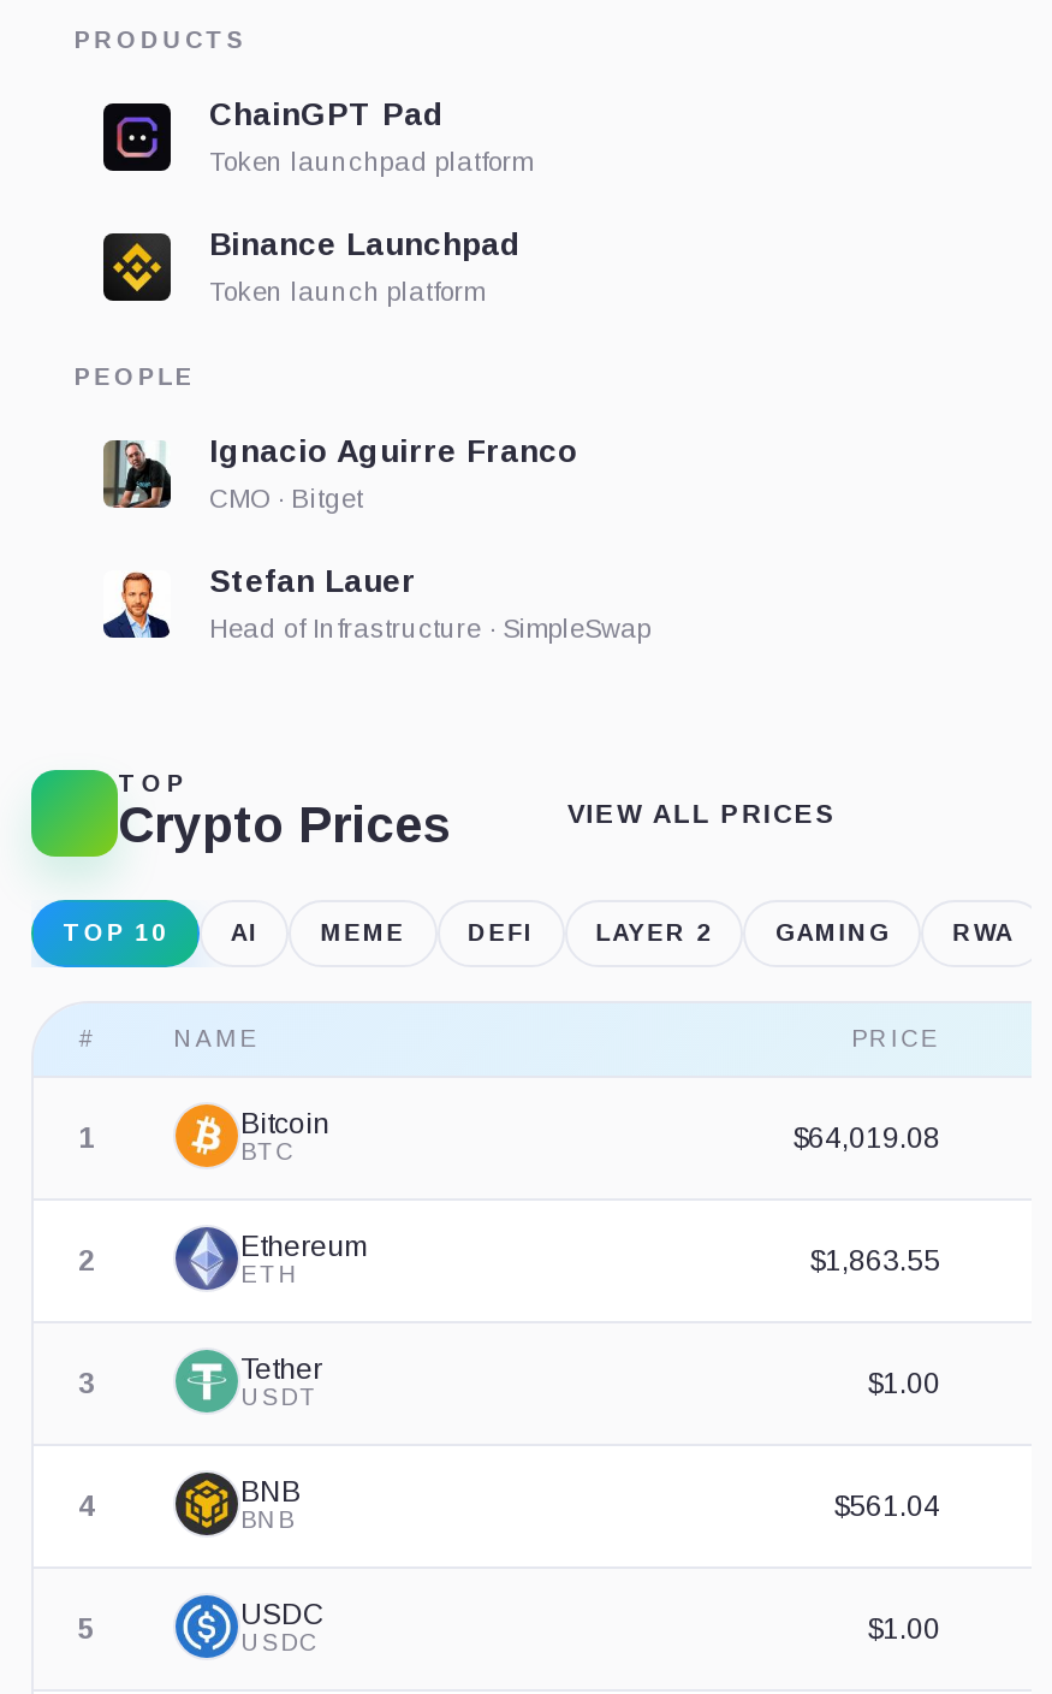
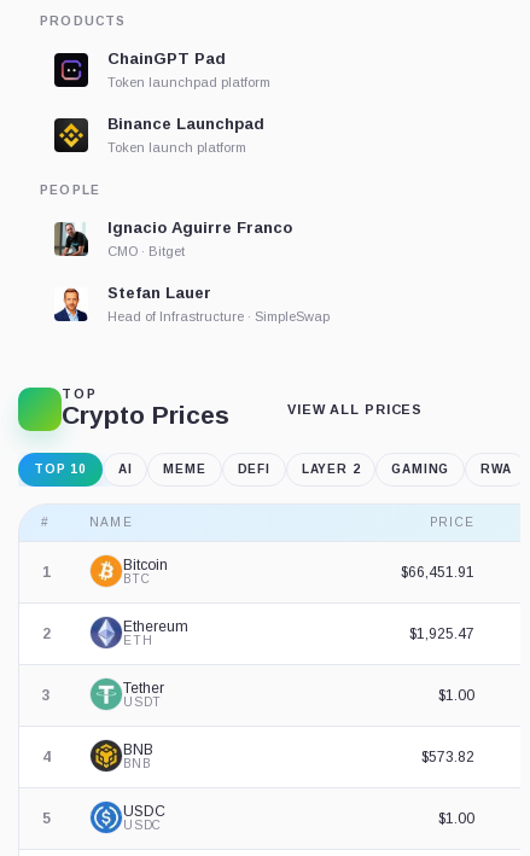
[794,1122,940,1156] $64,019.08 -> [401,564,474,581] $66,451.91
[810,1245,940,1278] $1,863.55 -> [409,626,474,643] $1,925.47
[834,1490,940,1524] $561.04 -> [421,749,474,766] $573.82

